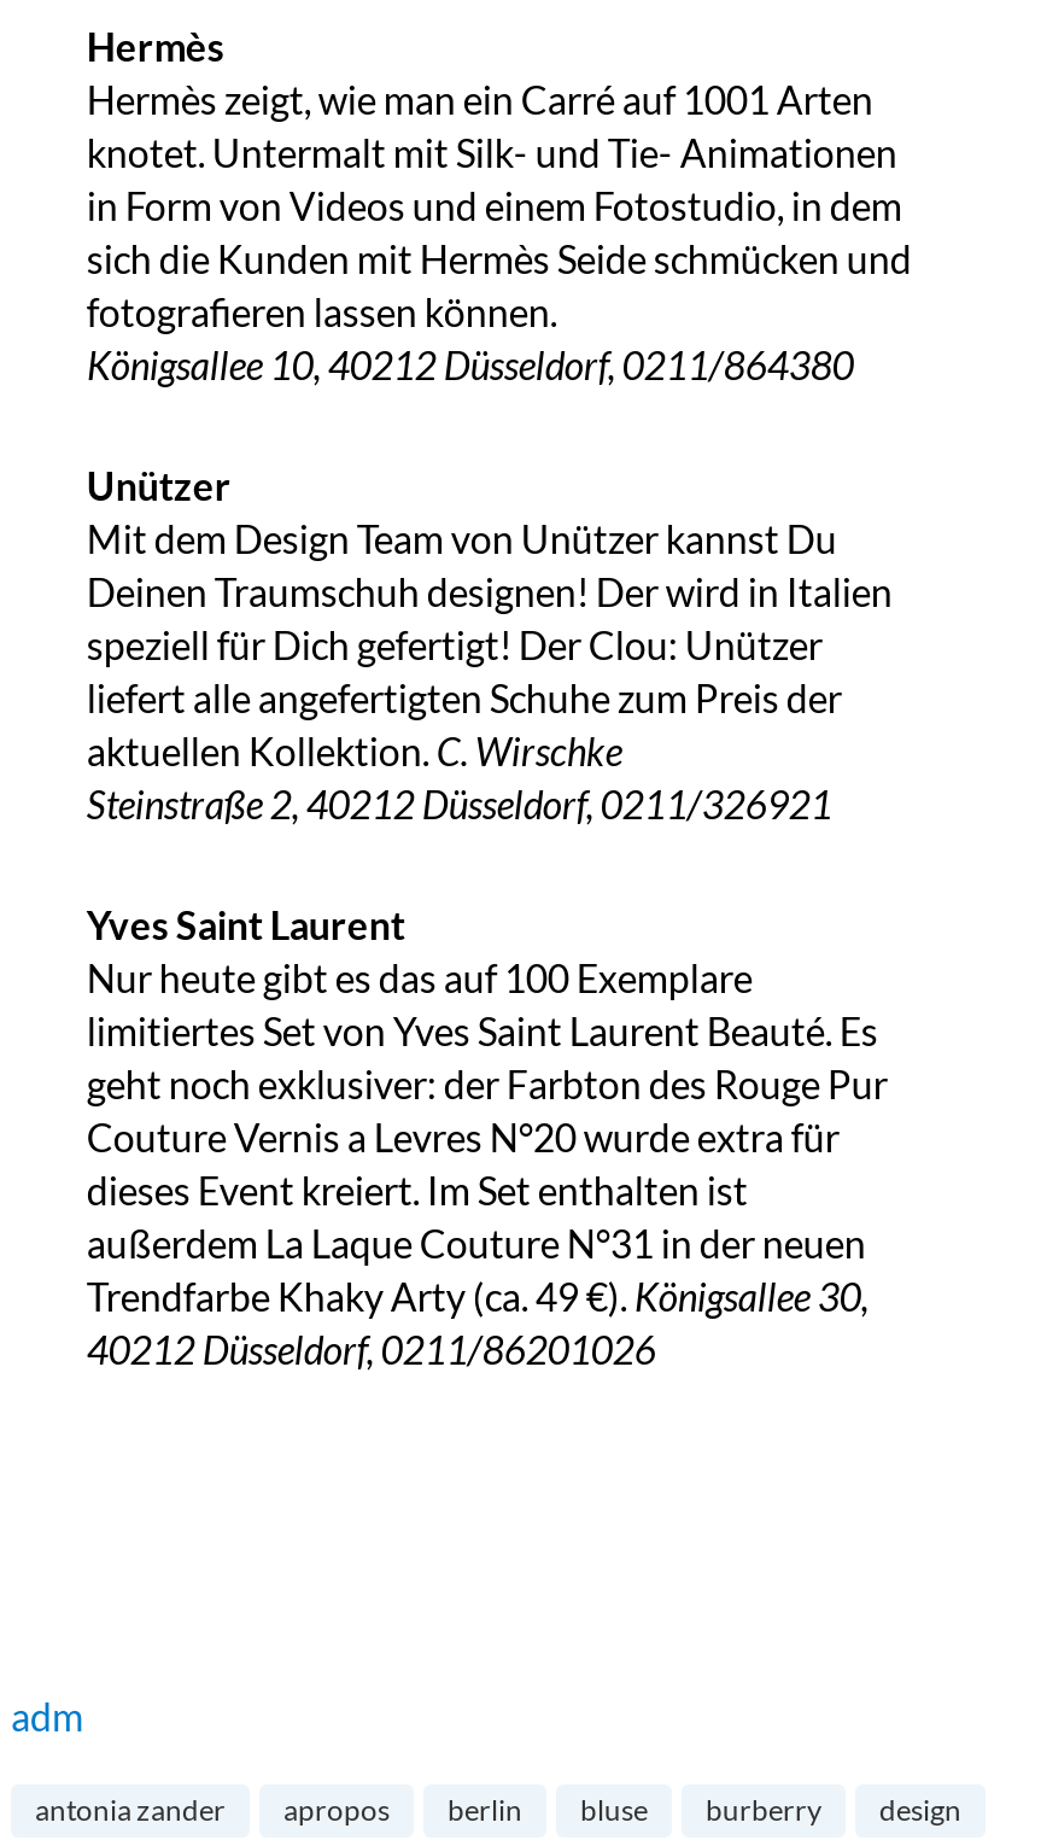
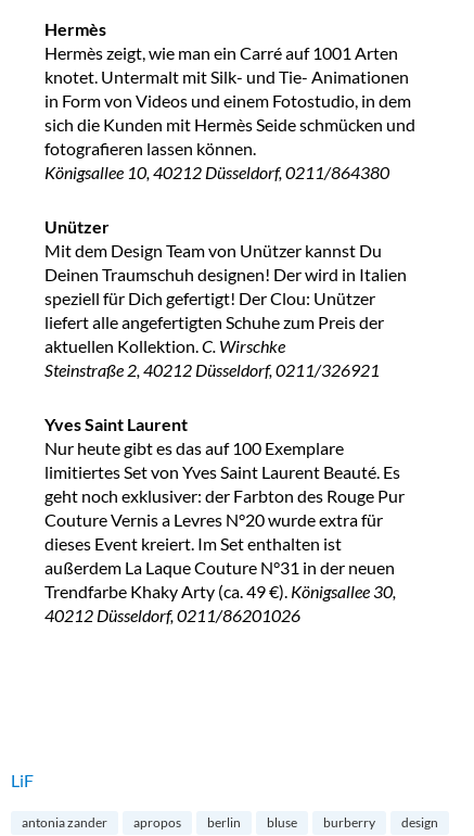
[11,1692,83,1738] adm -> [11,770,34,790] LiF

